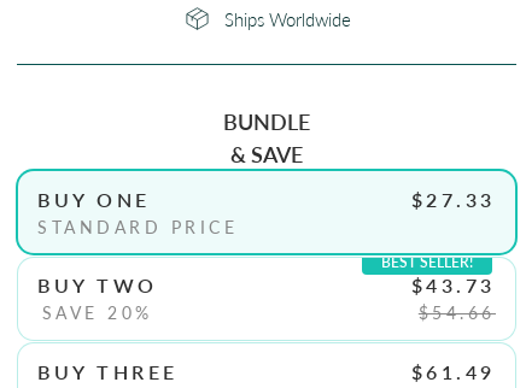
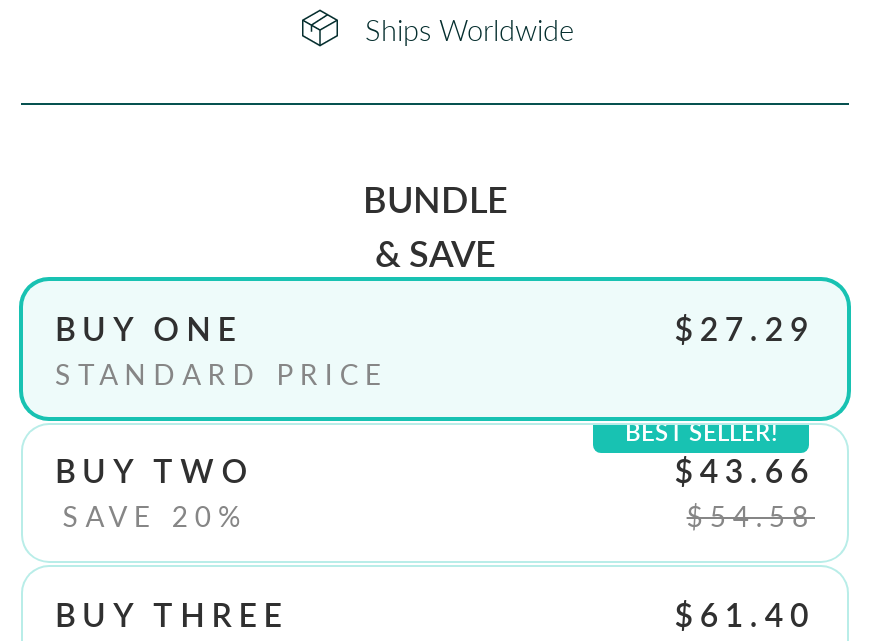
[411,187,496,210] $27.33 -> [675,308,815,346] $27.29
[411,274,496,297] $43.73 -> [675,451,815,489] $43.66
[418,303,496,323] $54.66 -> [687,499,815,533] $54.58
[411,360,496,383] $61.49 -> [675,595,815,633] $61.40

